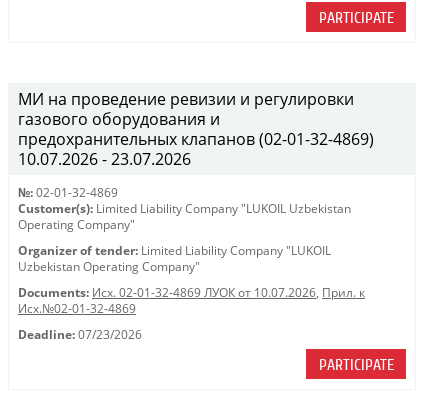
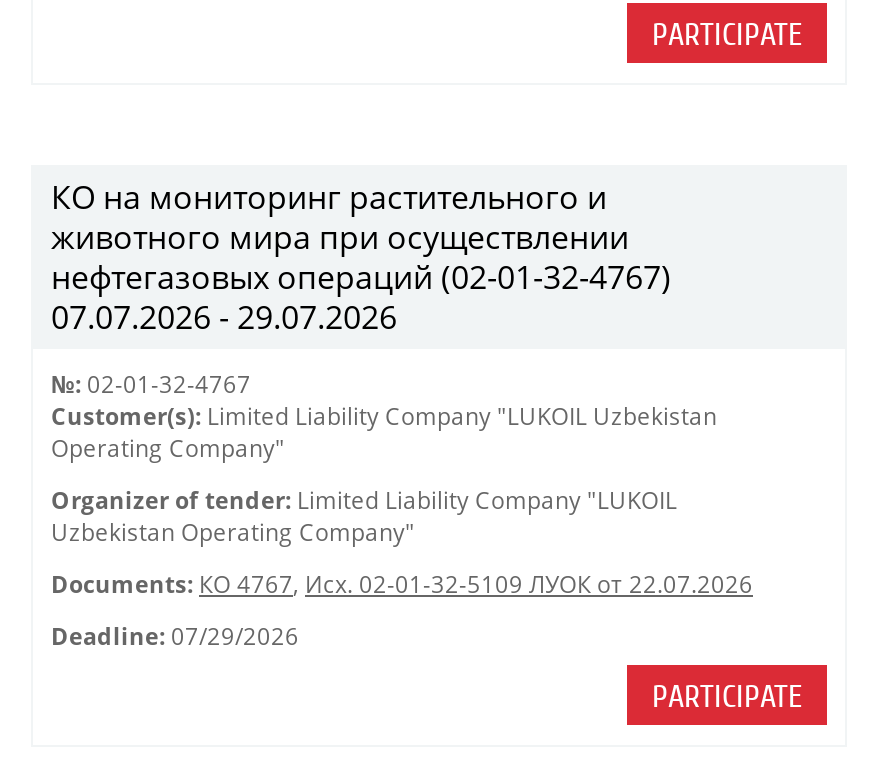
[18,88,374,170] МИ на проведение ревизии и регулировки | газового оборудования и | предохранительных клапанов (02-01-32-4869) | 10.07.2026 - 23.07.2026 -> [51,175,671,339] КО на мониторинг растительного и | животного мира при осуществлении | нефтегазовых операций (02-01-32-4767) | 07.07.2026 - 29.07.2026
[18,185,118,200] №: 02-01-32-4869 -> [51,369,251,399] №: 02-01-32-4767
[18,285,365,316] Documents: Исх. 02-01-32-4869 ЛУОК от 10.07.2026, Прил. к | Исх.№02-01-32-4869 -> [51,569,753,599] Documents: КО 4767, Исх. 02-01-32-5109 ЛУОК от 22.07.2026
[18,327,142,342] Deadline: 07/23/2026 -> [51,621,299,651] Deadline: 07/29/2026

